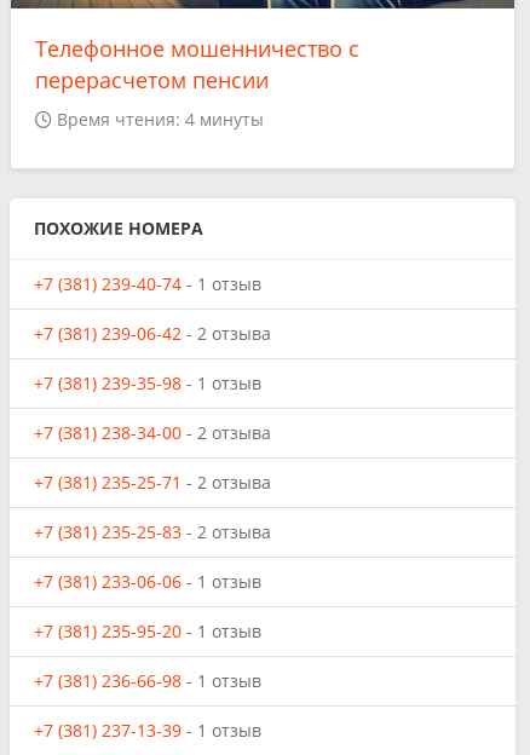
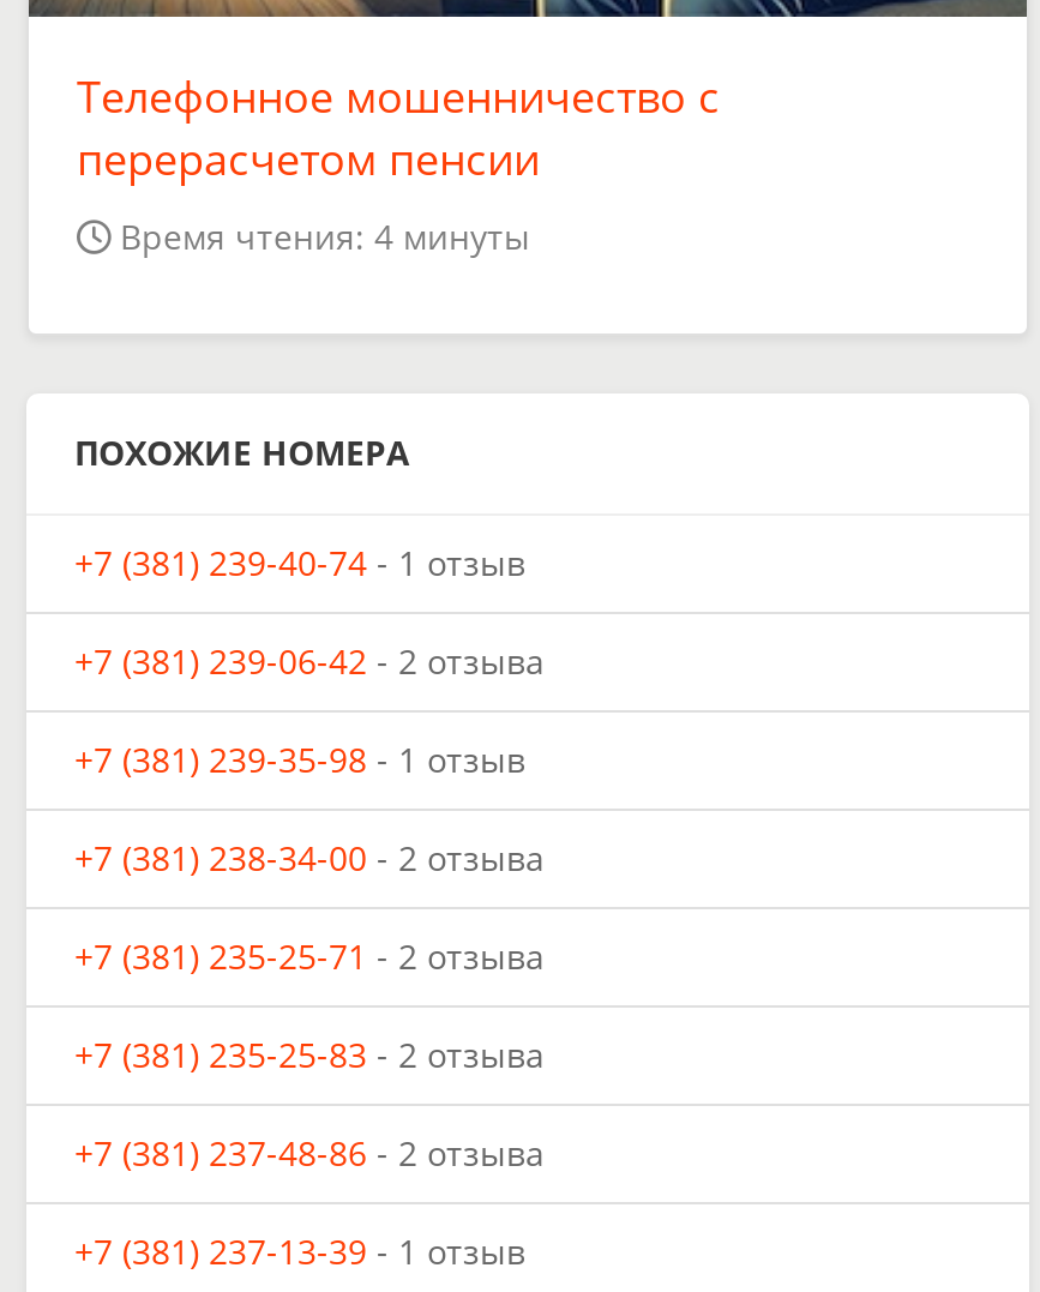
[34,570,261,692] +7 (381) 233-06-06 - 1 отзыв | +7 (381) 235-95-20 - 1 отзыв | +7 (381) 236-66-98 - 1 отзыв -> [74,1130,545,1176] +7 (381) 237-48-86 - 2 отзыва

